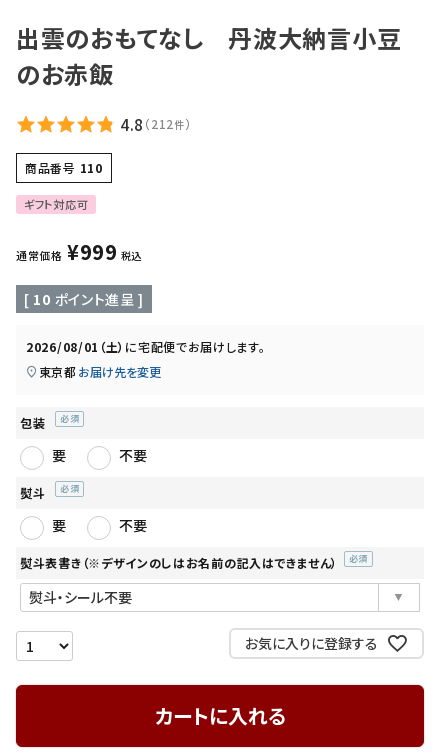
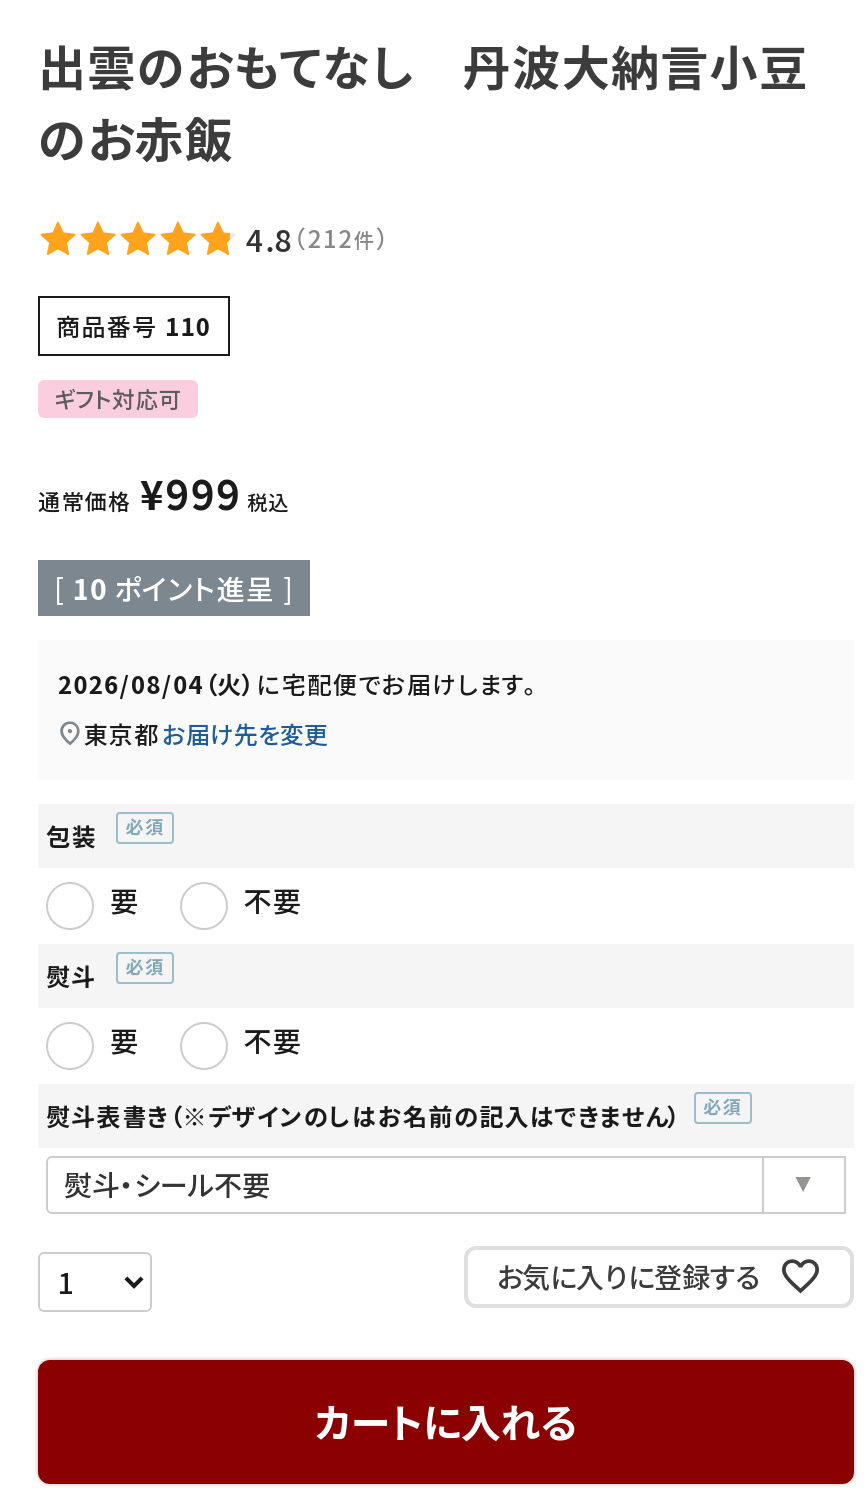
[26,337,265,354] 2026/08/01（土）に宅配便でお届けします。 -> [58,665,537,699] 2026/08/04（火）に宅配便でお届けします。

